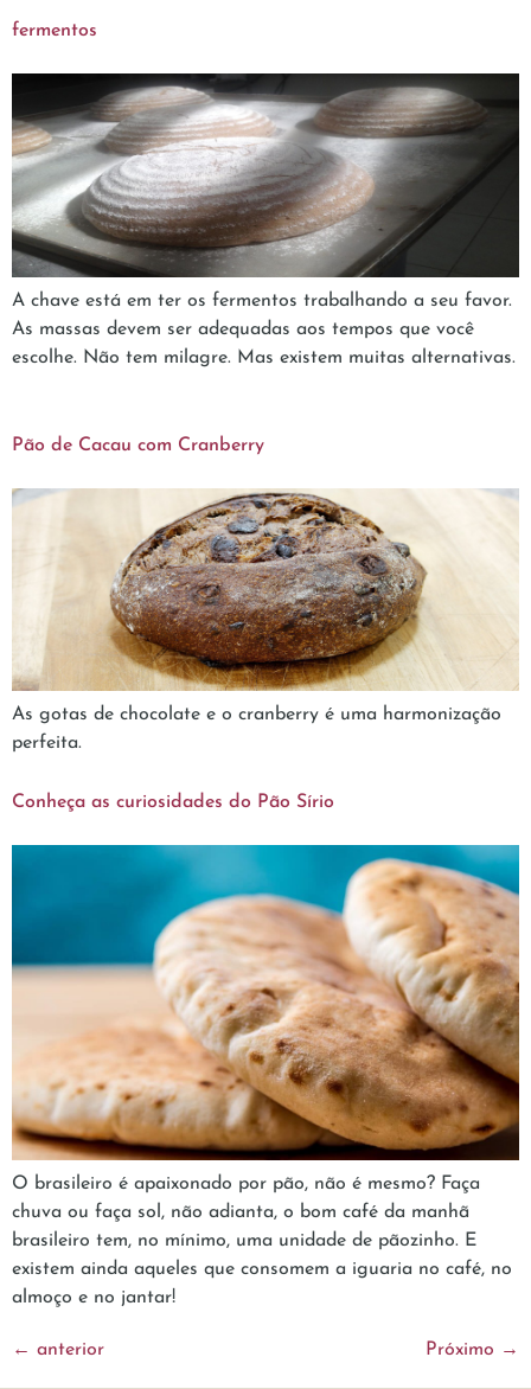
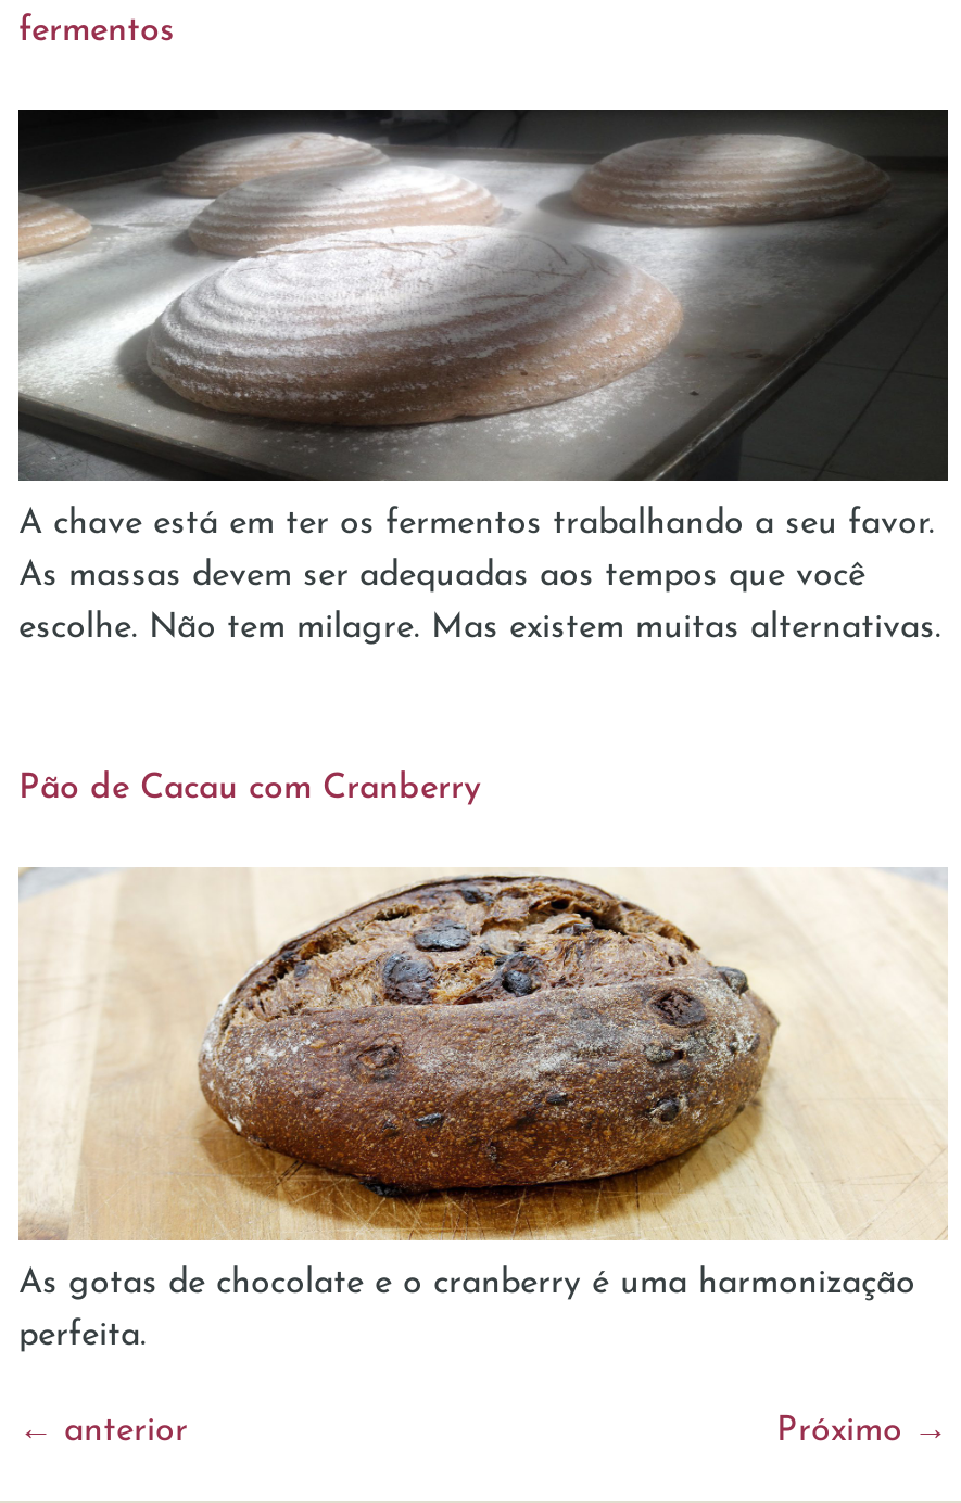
[12,793,334,812] Conheça as curiosidades do Pão Sírio -> none
[11,844,520,1307] [image] | O brasileiro é apaixonado por pão, não é mesmo? Faça | chuva ou faça sol, não adianta, o bom café da manhã | brasileiro tem, no mínimo, uma unidade de pãozinho. E | existem ainda aqueles que consomem a iguaria no café, no | almoço e no jantar! -> none

